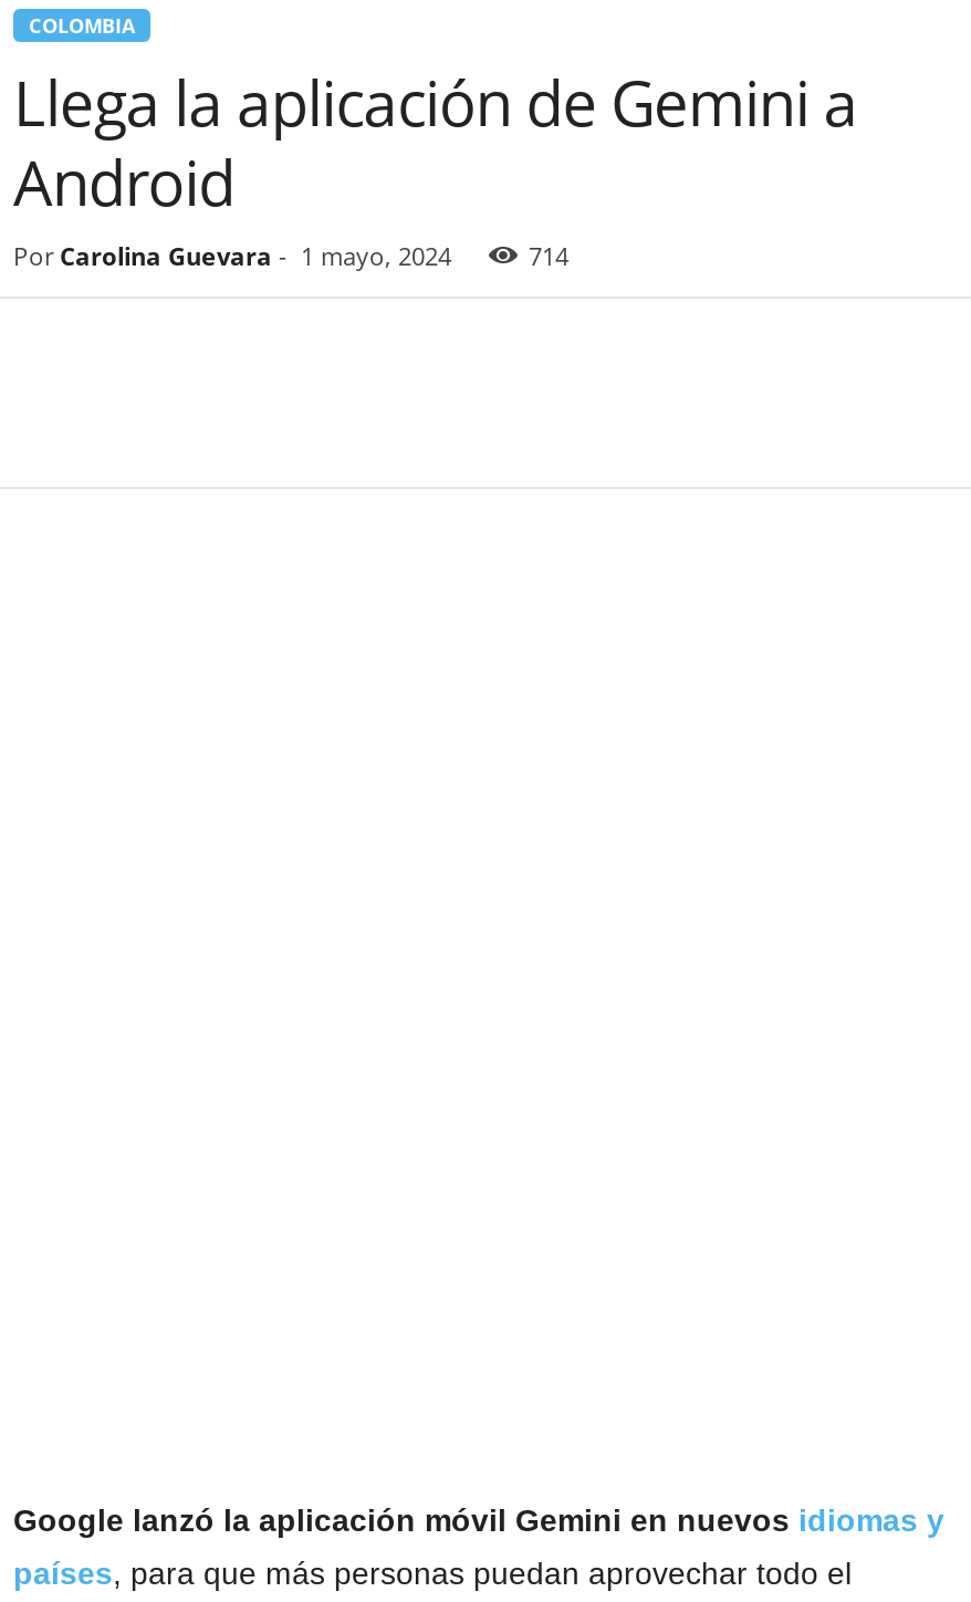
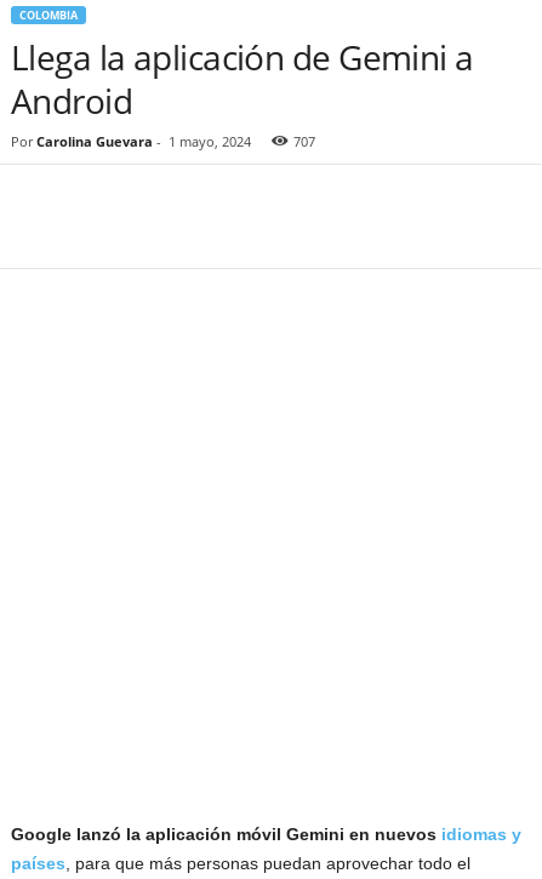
[529,239,568,272] 714 -> [293,132,315,150] 707

